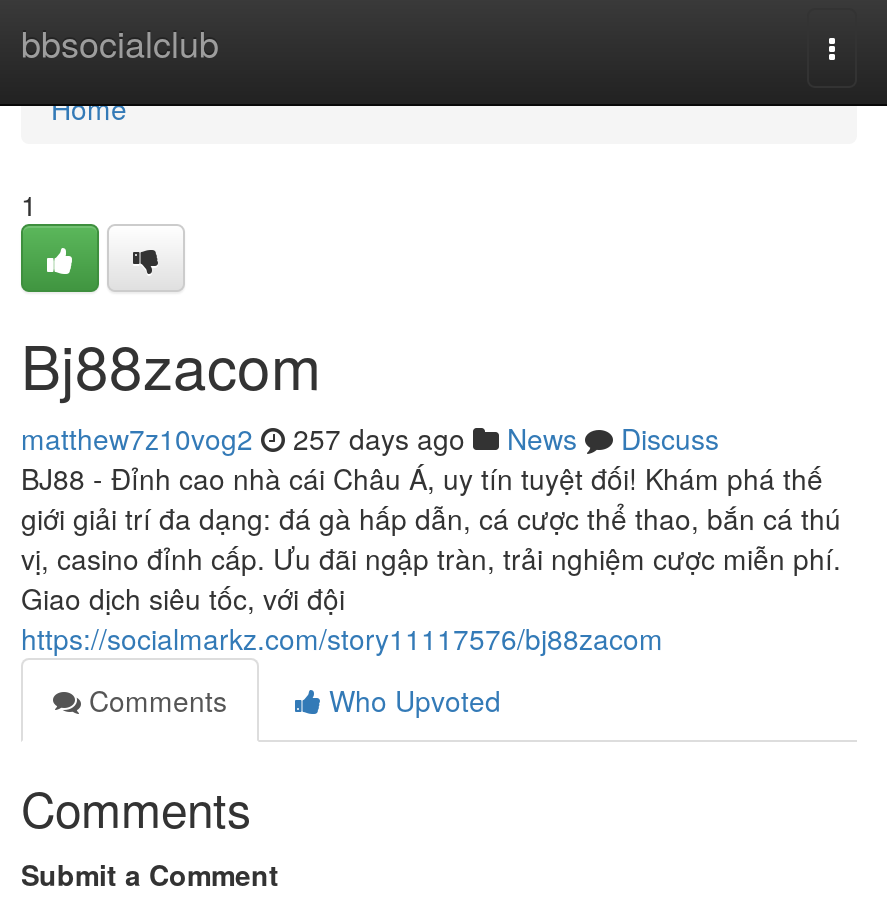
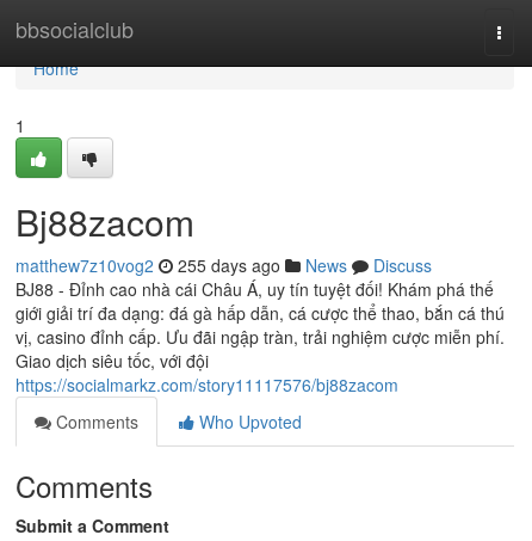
[21,418,719,458] matthew7z10vog2 257 days ago News Discuss -> [16,253,432,277] matthew7z10vog2 255 days ago News Discuss

